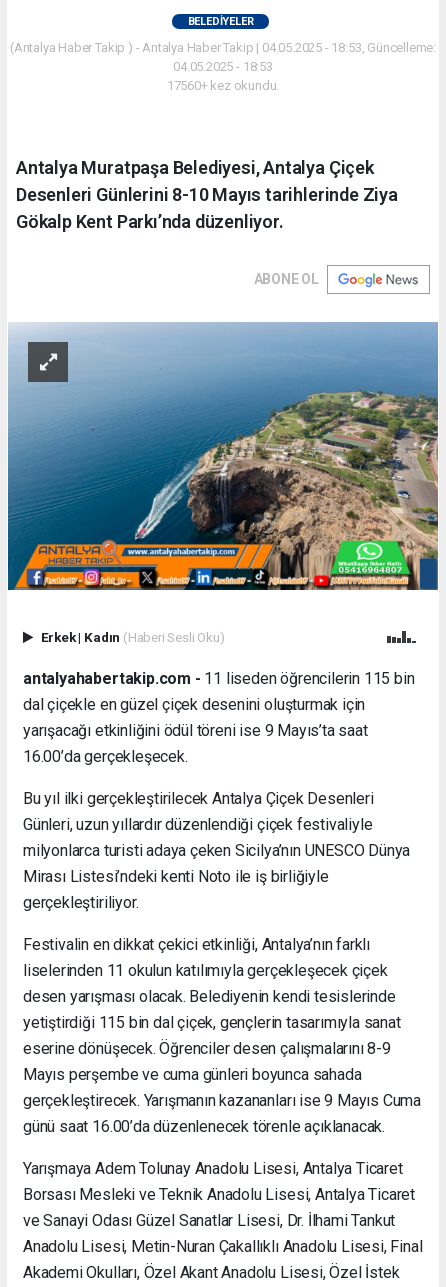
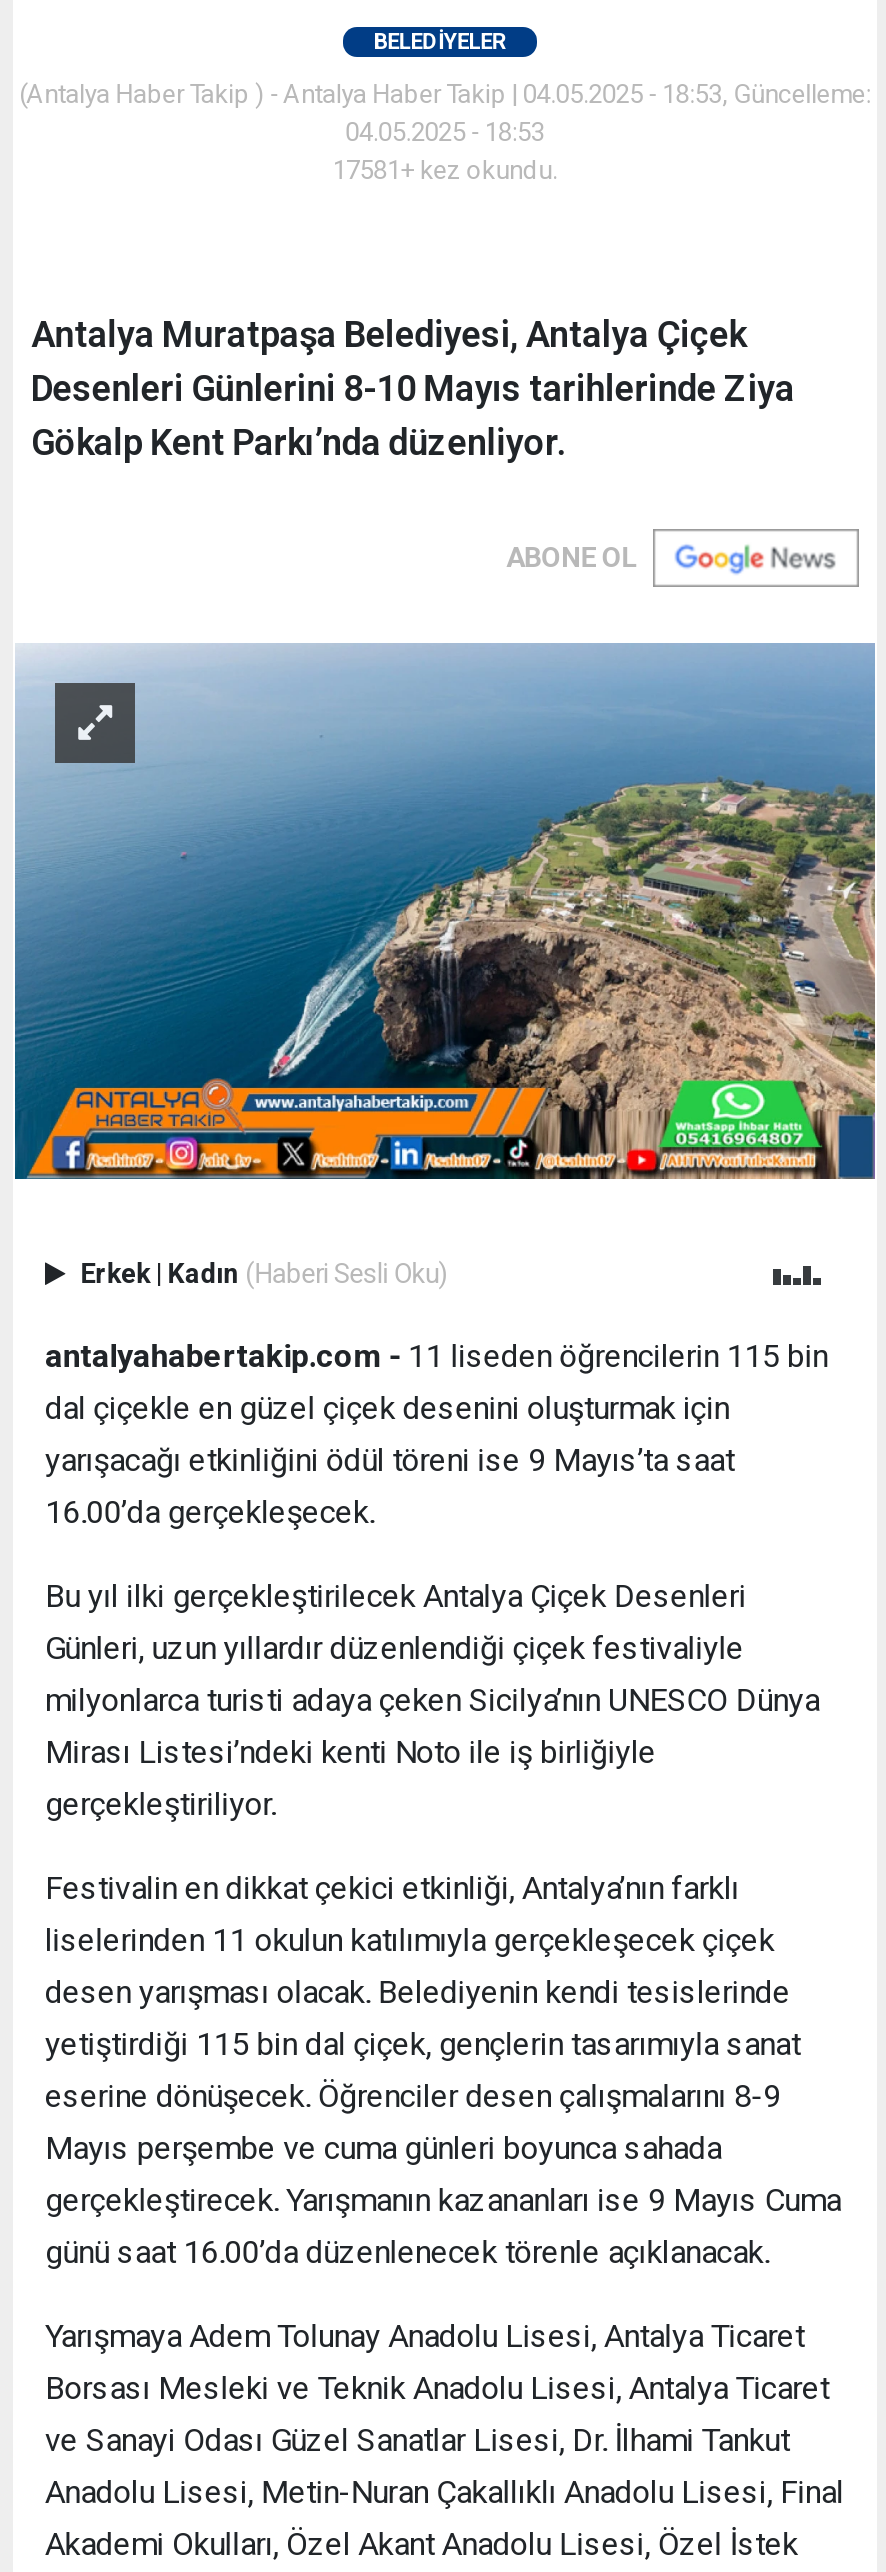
[167,78,279,93] 17560+ kez okundu. -> [332,155,558,185] 17581+ kez okundu.

